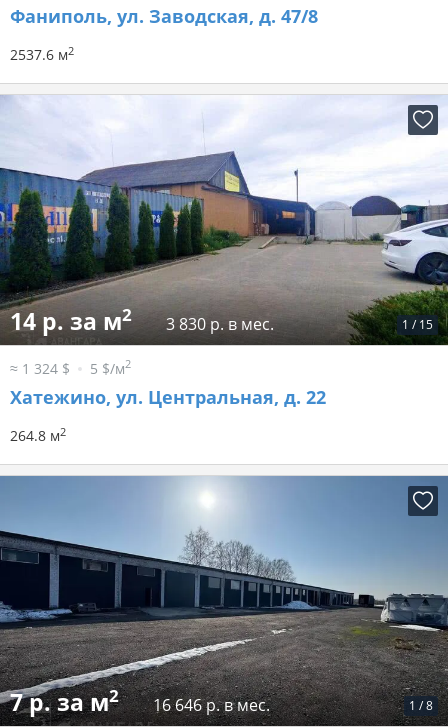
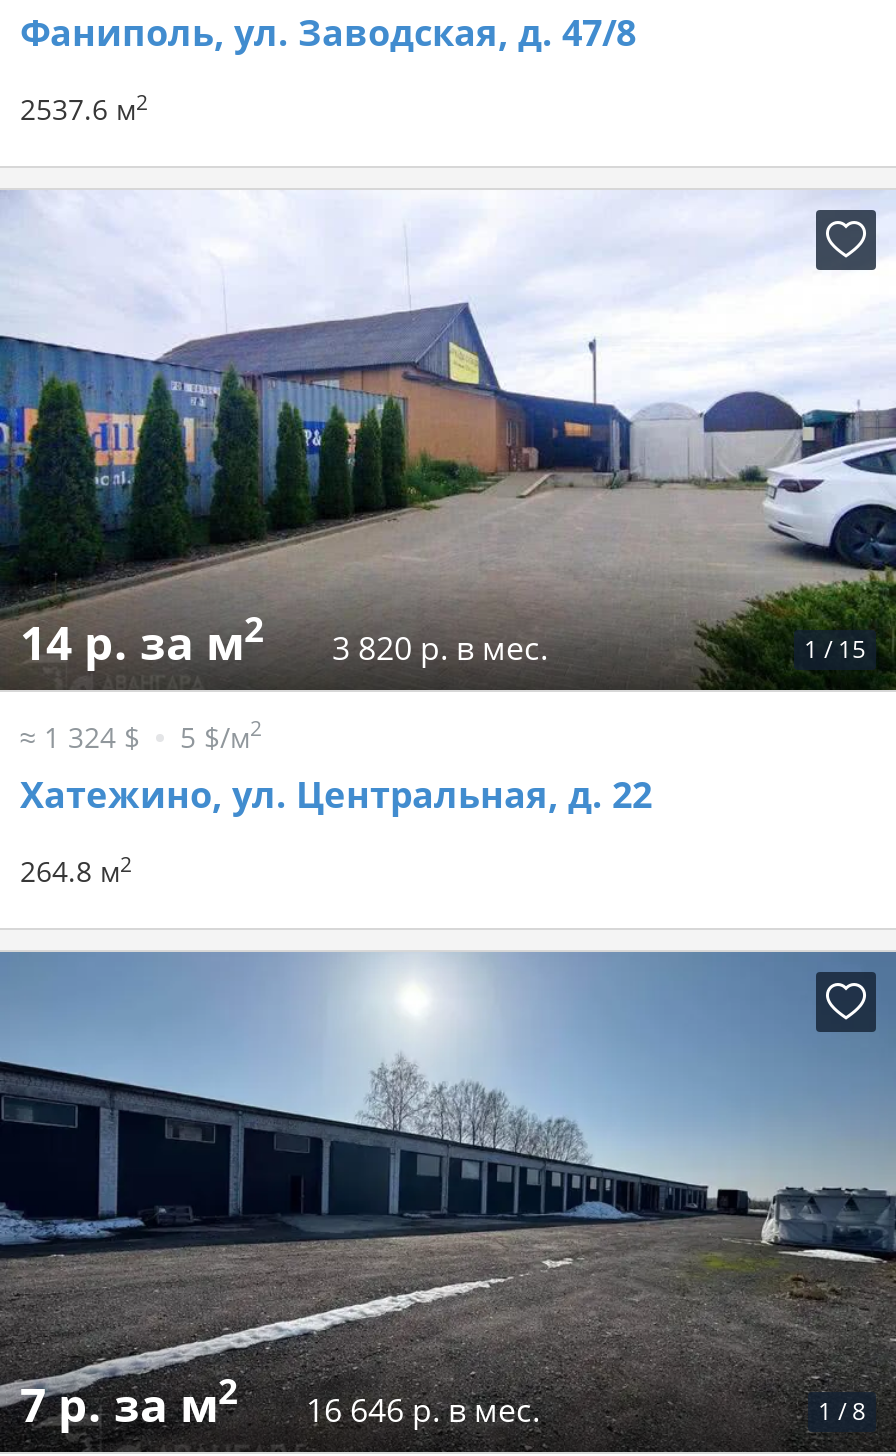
[10,303,274,337] 14 р. за м2 3 830 р. в мес. -> [20,607,548,674] 14 р. за м2 3 820 р. в мес.

